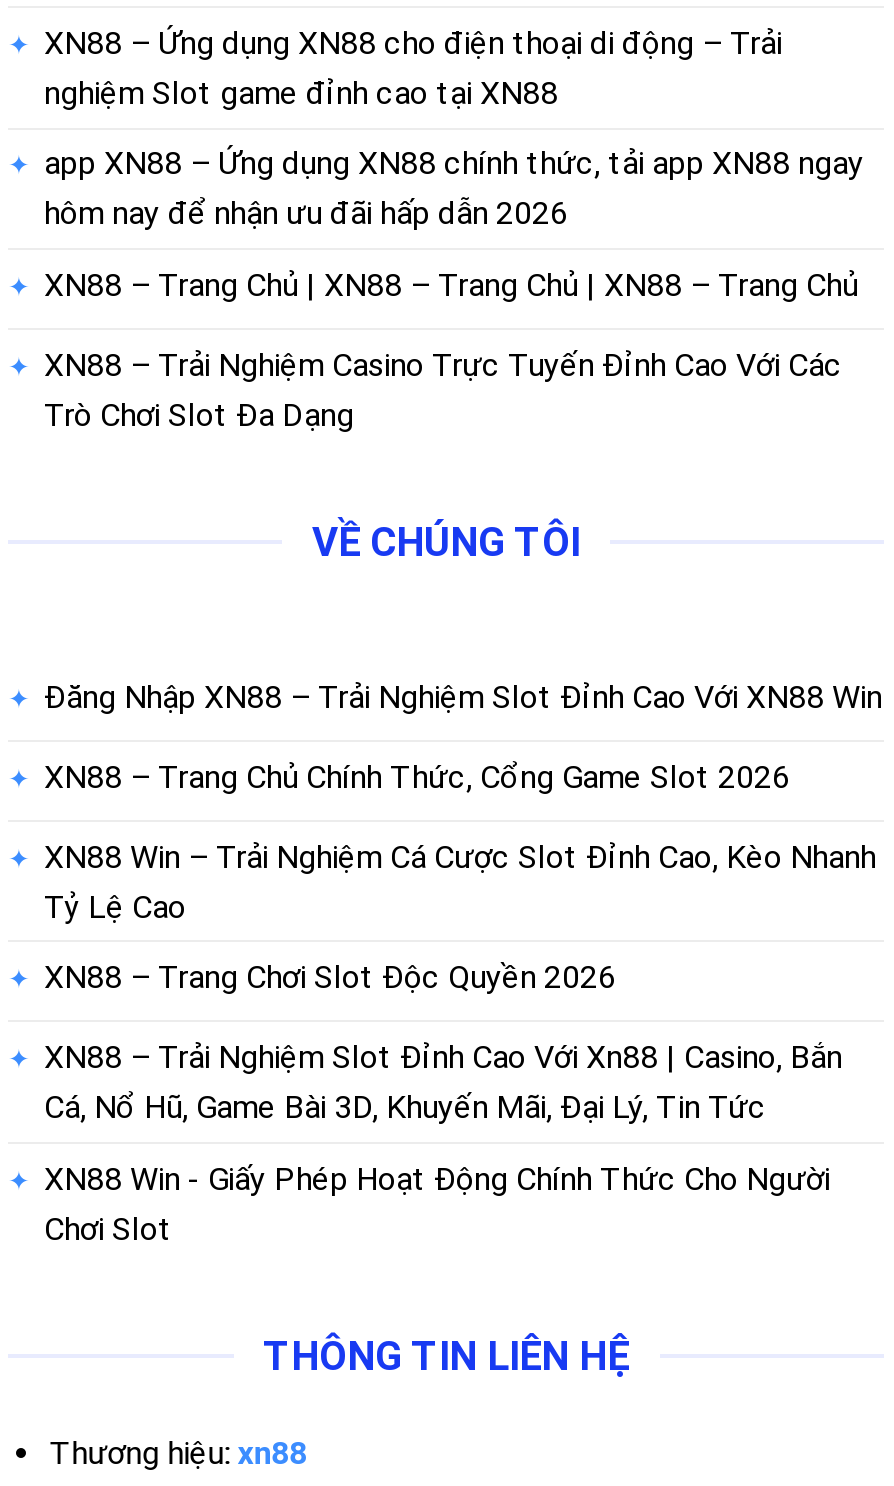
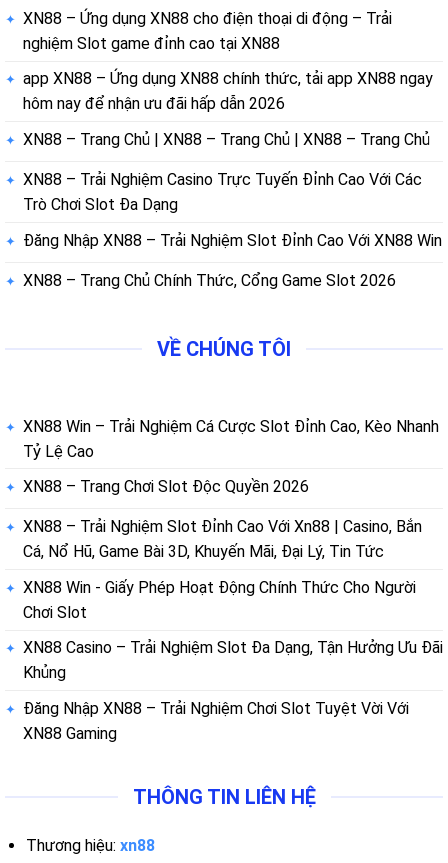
moved [312,518,580,566] -> [157,337,291,361]: VỀ CHÚNG TÔI
moved [44,677,882,795] -> [23,231,442,290]: Đăng Nhập XN88 – Trải Nghiệm Slot Đỉnh Cao Với XN88 Win | XN88 – Trang Chủ Chính Thức, Cổng Game Slot 2026
none -> [23,638,443,743] XN88 Casino – Trải Nghiệm Slot Đa Dạng, Tận Hưởng Ưu Đãi | Khủng | Đăng Nhập XN88 – Trải Nghiệm Chơi Slot Tuyệt Vời Với | XN88 Gaming

